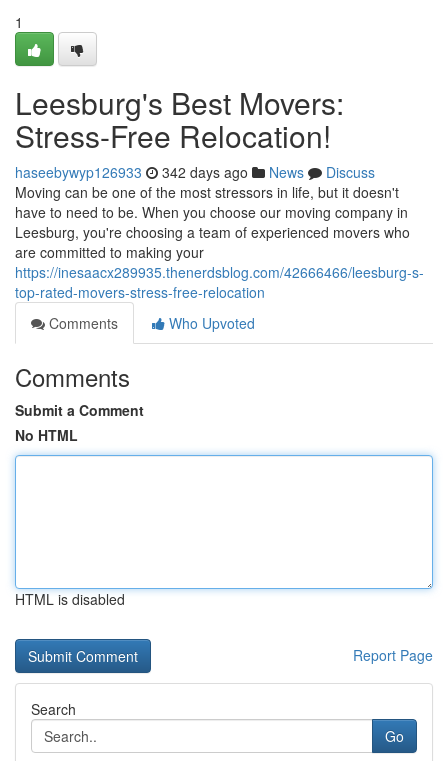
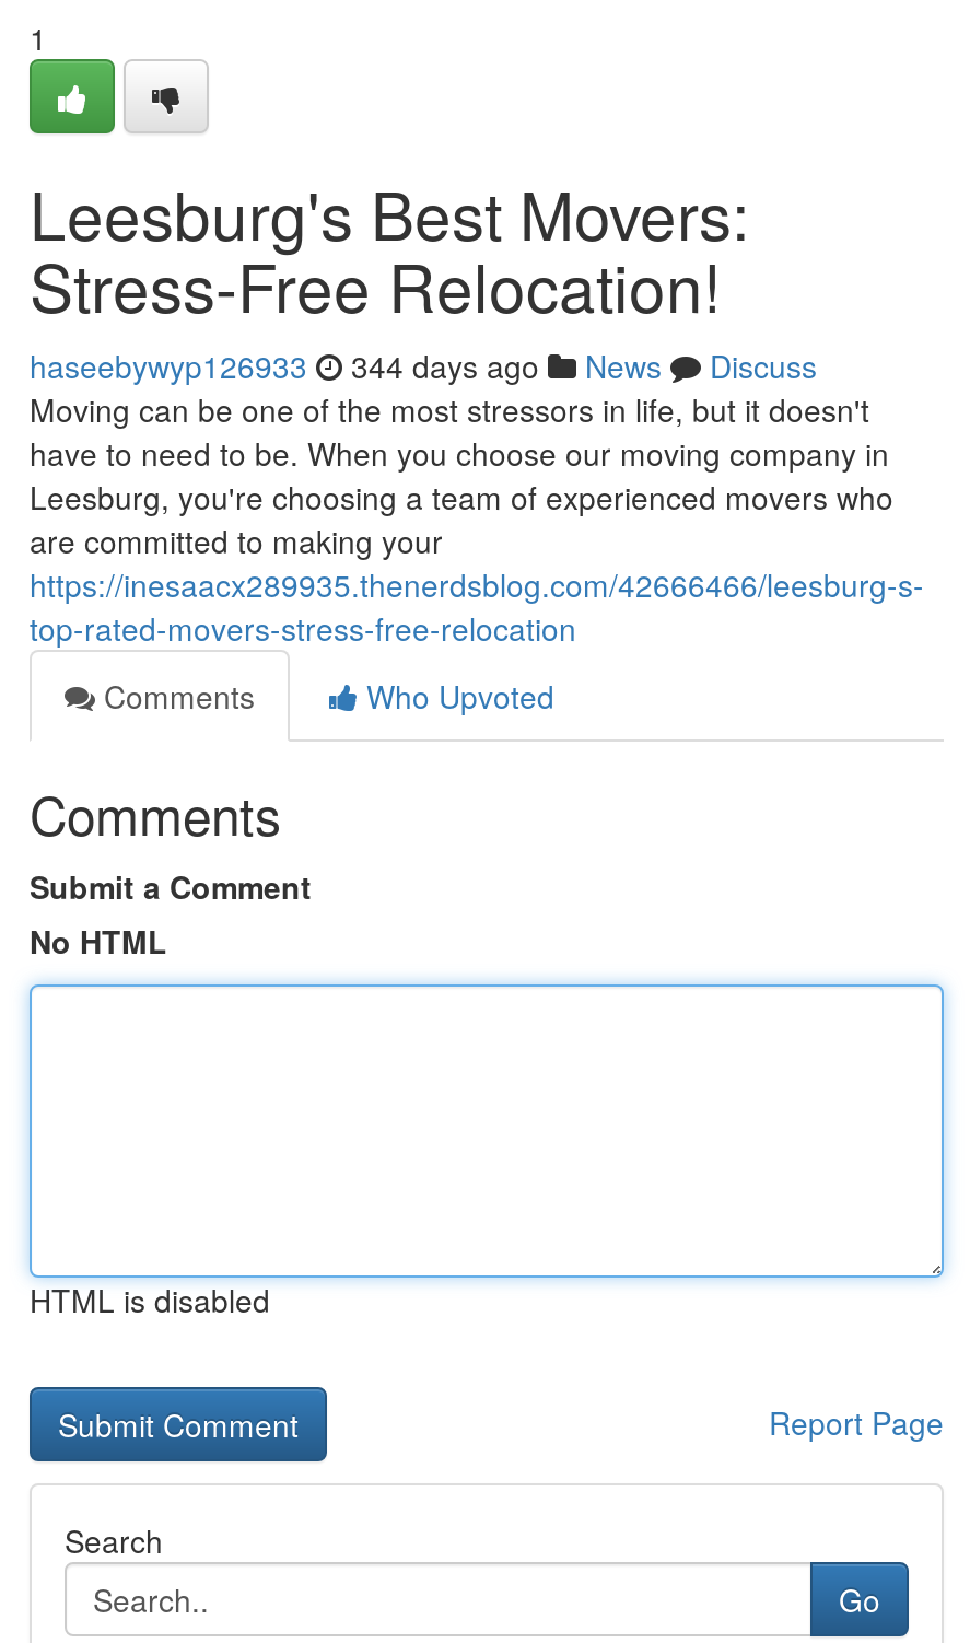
[15,162,375,182] haseebywyp126933 342 days ago News Discuss -> [30,343,817,387] haseebywyp126933 344 days ago News Discuss

